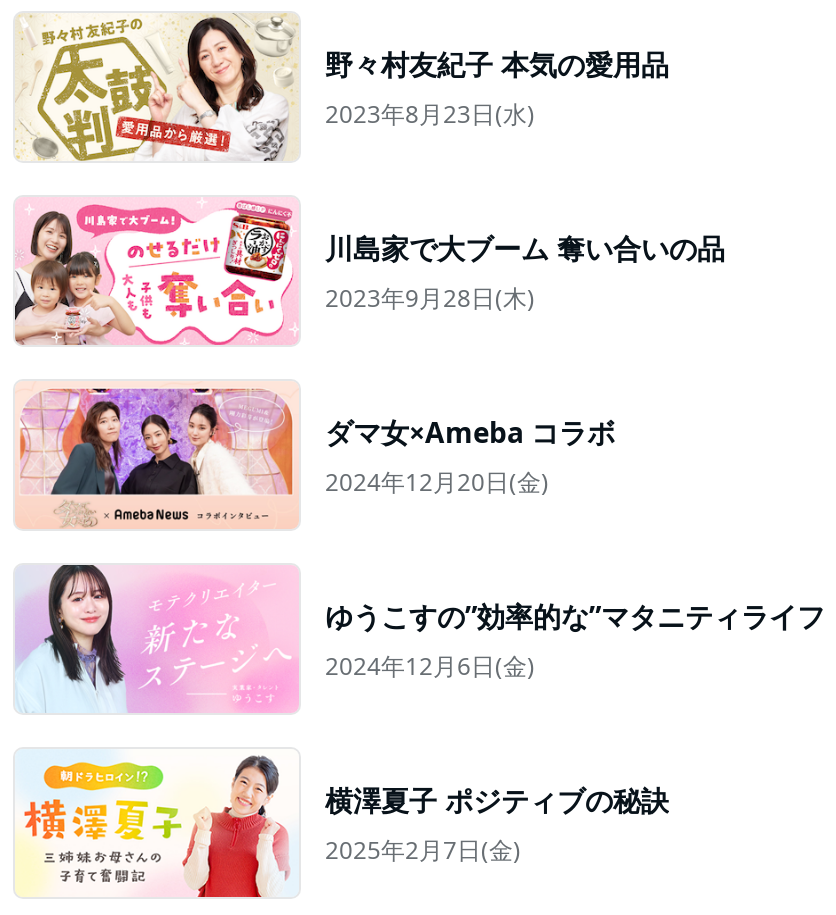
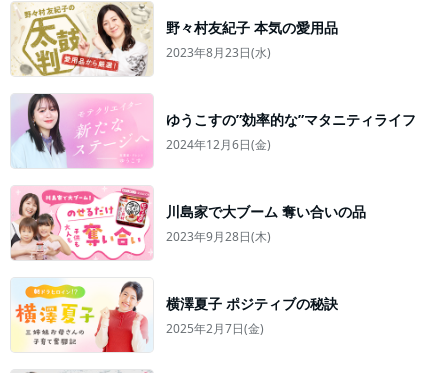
moved [13,197,725,347] -> [10,187,366,261]: [image] | 川島家で大ブーム 奪い合いの品 | 2023年9月28日(木)
[19,387,615,527] [image] | ダマ女×Ameba コラボ | 2024年12月20日(金) -> none
moved [15,561,825,713] -> [11,92,416,168]: [image] | ゆうこすの”効率的な”マタニティライフ | 2024年12月6日(金)

